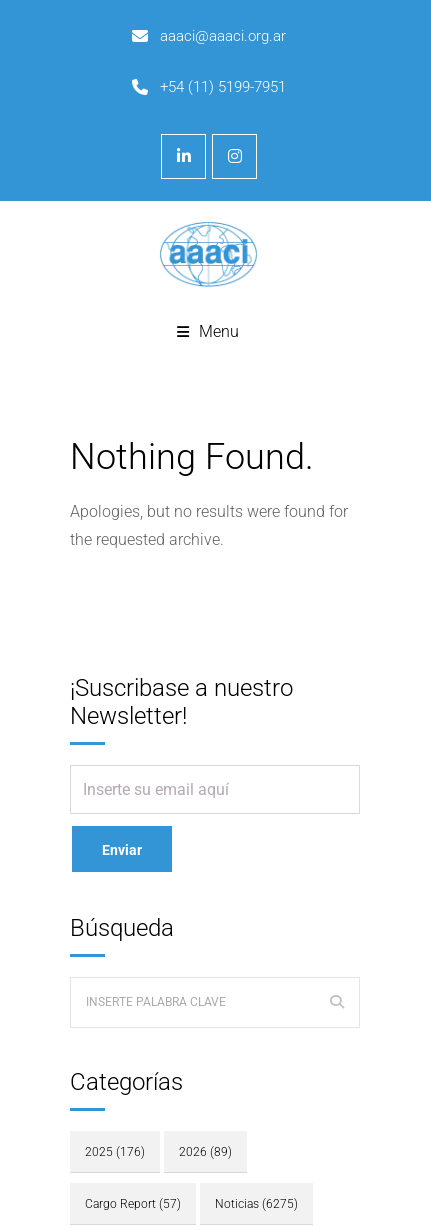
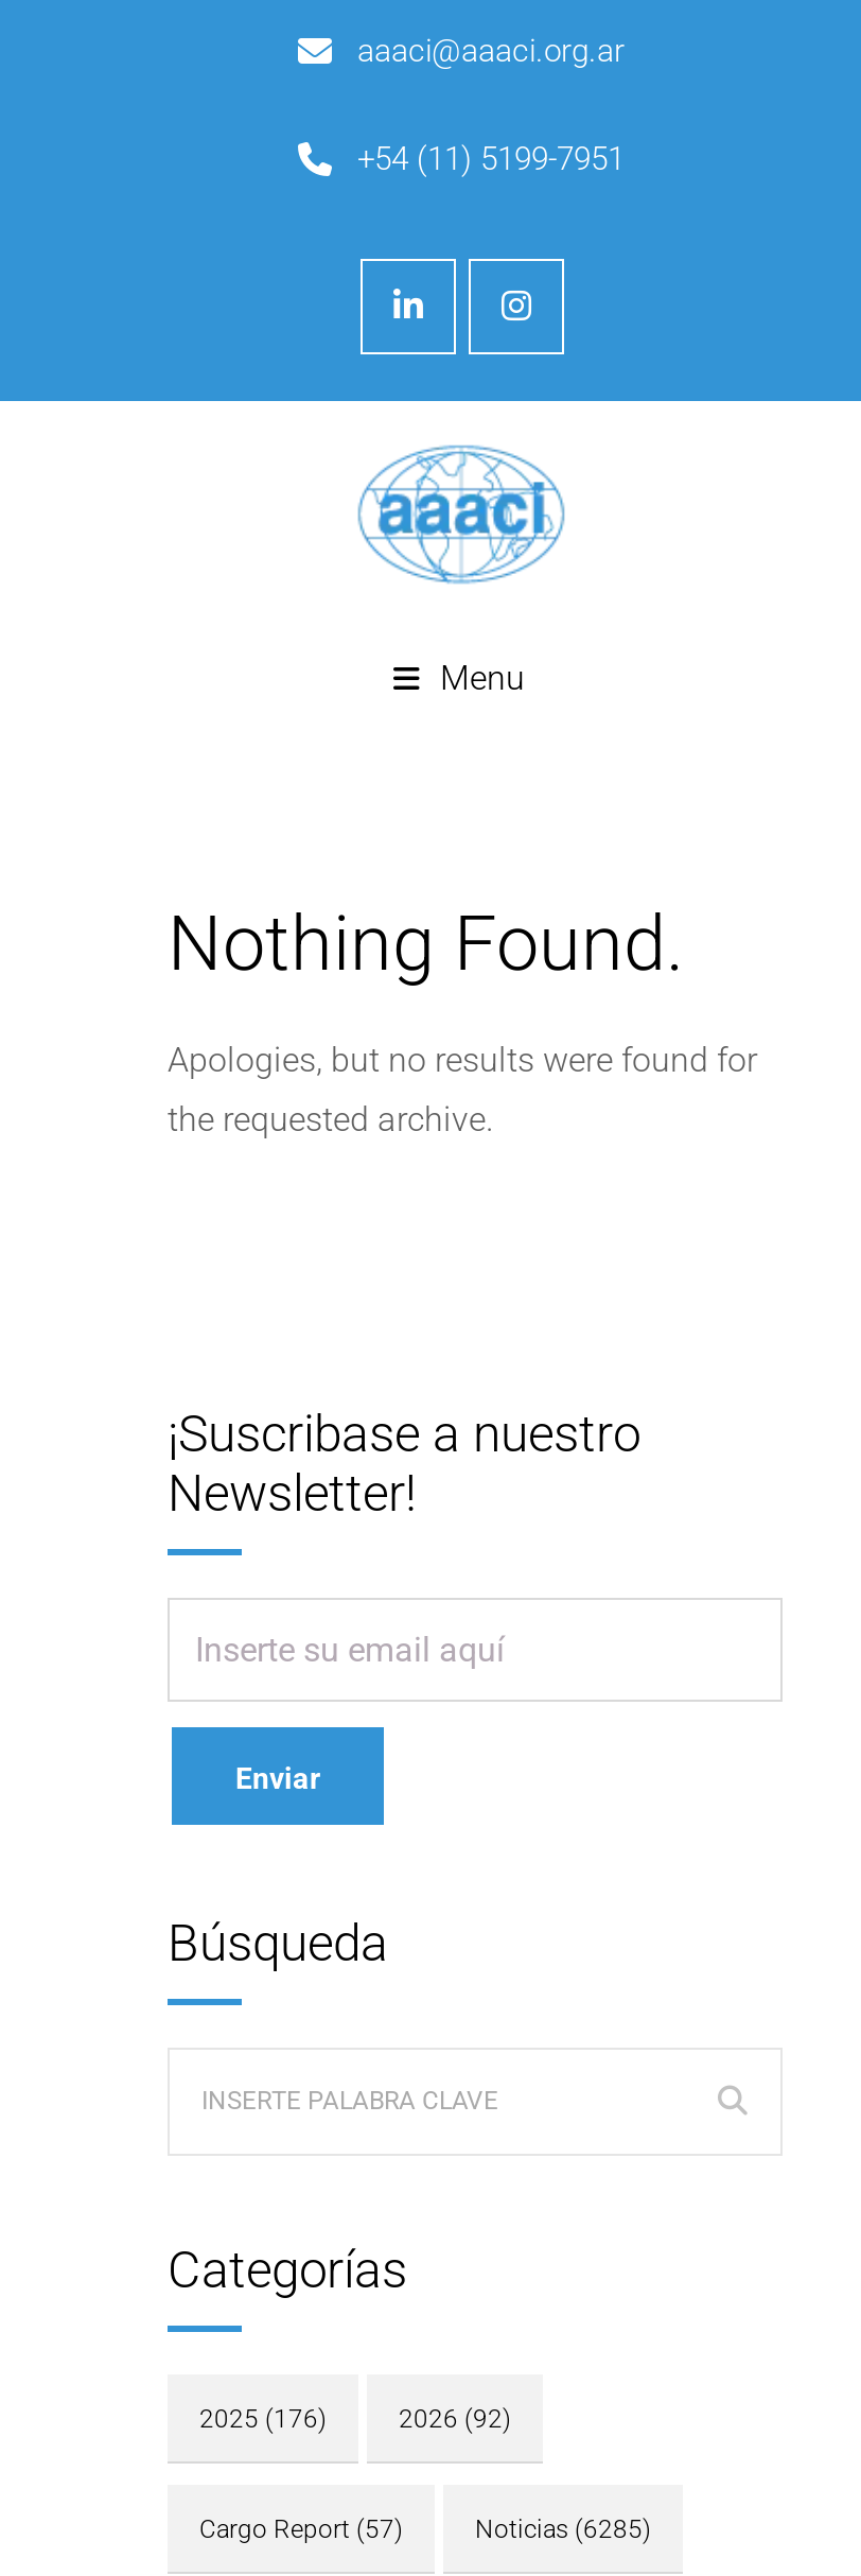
[179,1145,232,1159] 2026 (89) -> [399,2403,511,2433] 2026 (92)
[215,1197,298,1211] Noticias (6275) -> [475,2514,651,2544] Noticias (6285)

